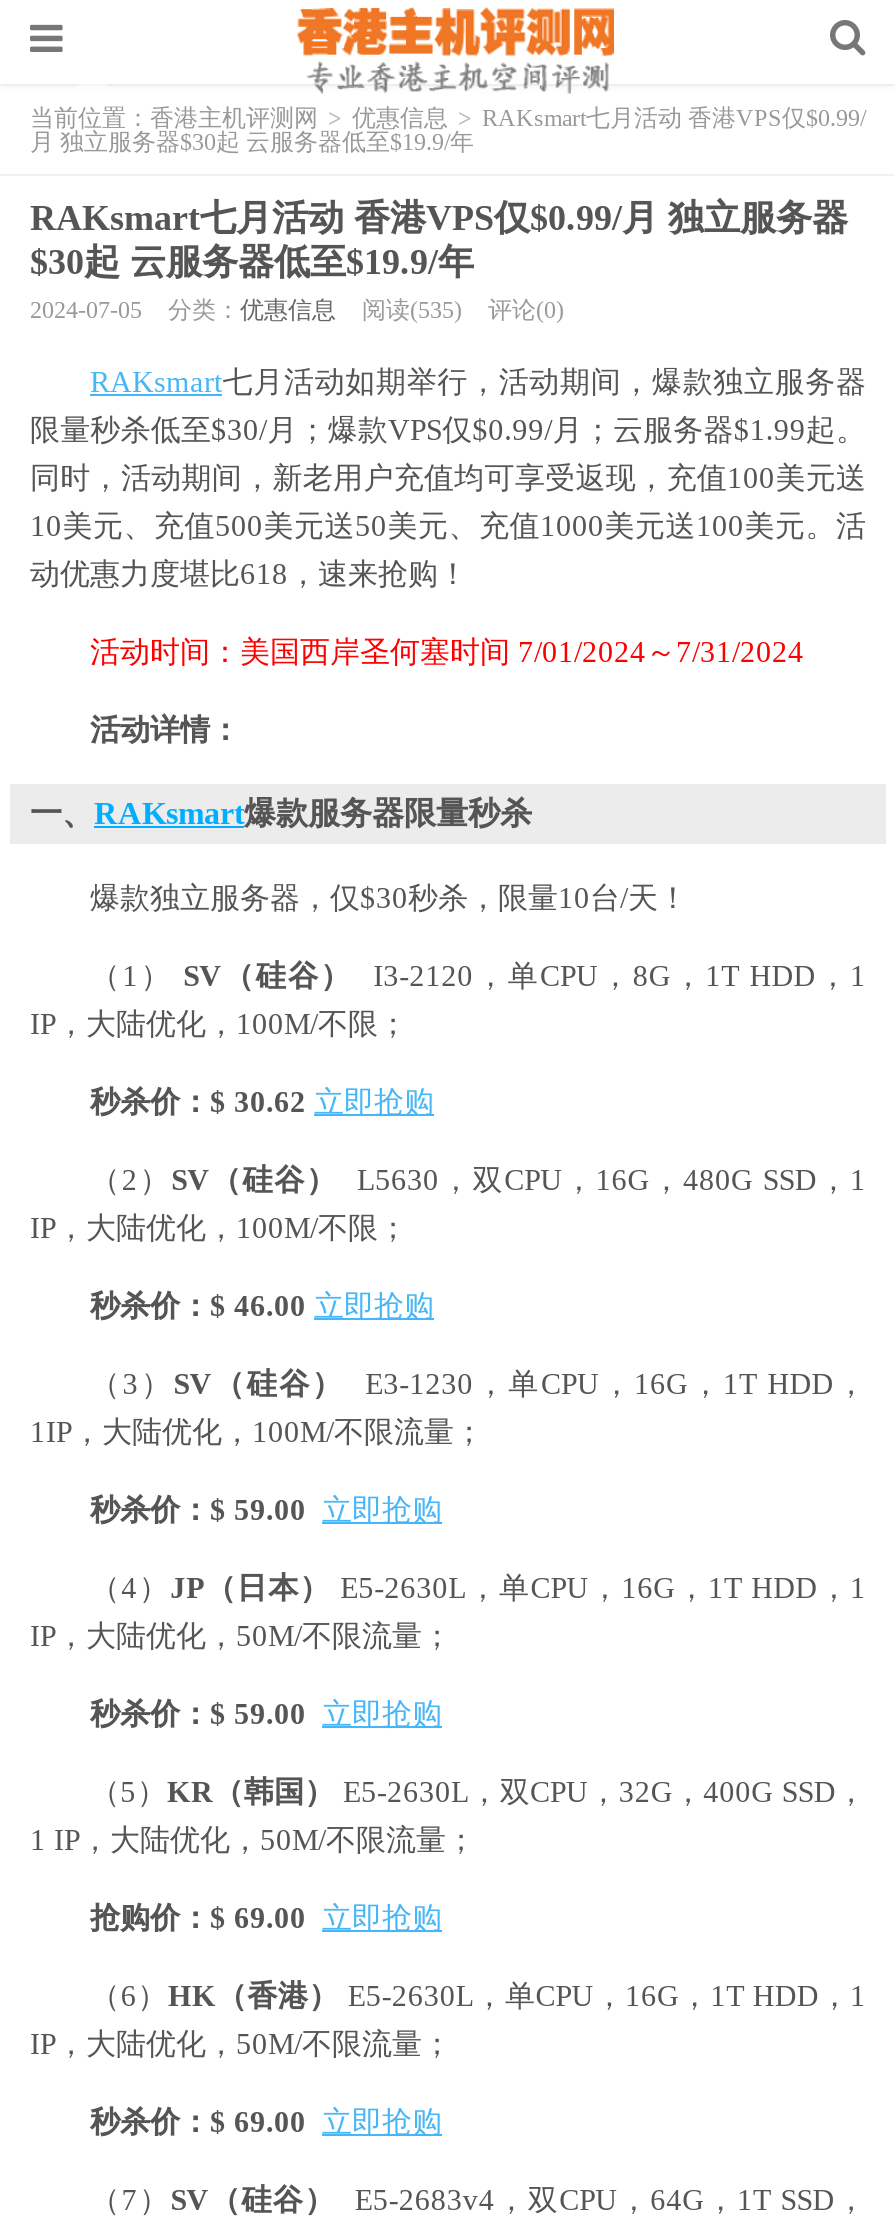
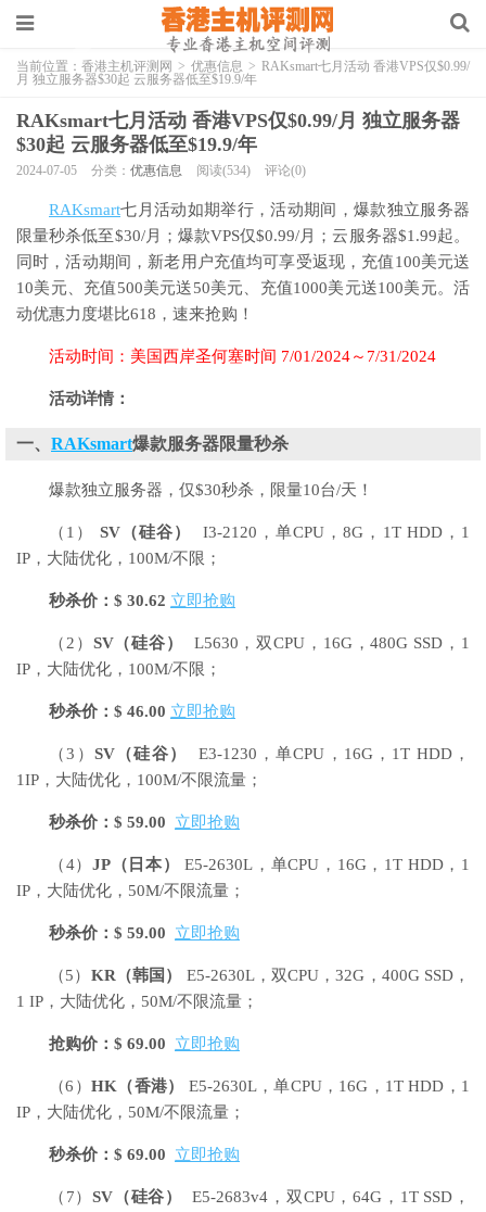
[30,296,564,324] 2024-07-05 分类：优惠信息 阅读(535) 评论(0) -> [16,163,306,178] 2024-07-05 分类：优惠信息 阅读(534) 评论(0)

